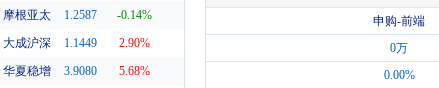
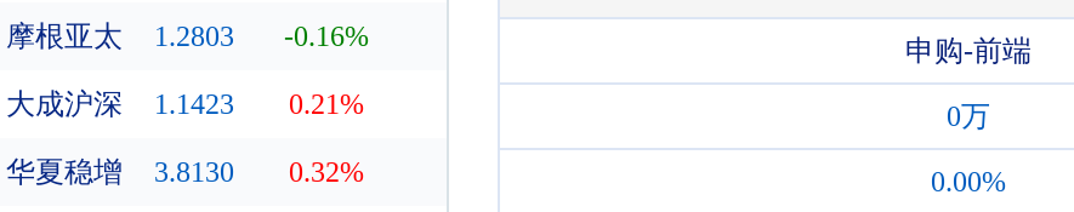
[63,8,96,22] 1.2587 -> [154,19,234,53] 1.2803
[117,8,152,22] -0.14% -> [284,19,369,53] -0.16%
[63,36,96,50] 1.1449 -> [154,87,234,121] 1.1423
[119,36,150,50] 2.90% -> [289,87,364,121] 0.21%
[63,64,96,78] 3.9080 -> [154,155,234,189] 3.8130
[119,64,150,78] 5.68% -> [289,155,364,189] 0.32%

